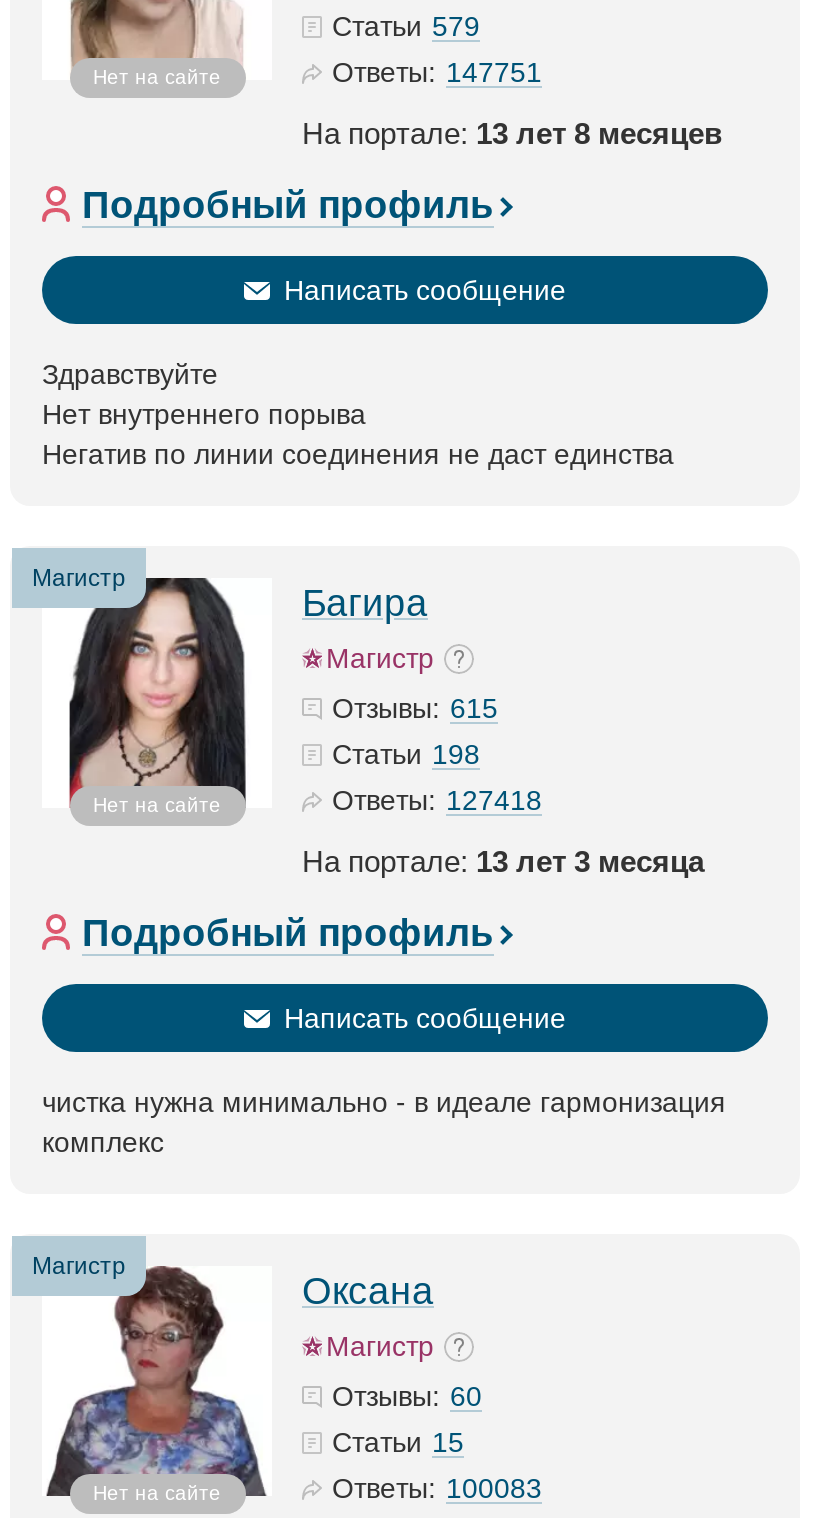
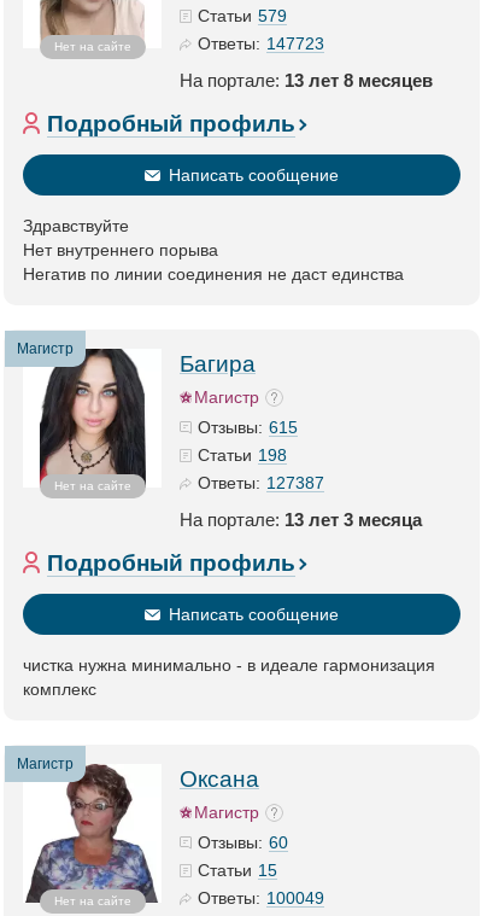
[332,55,542,88] Ответы: 147751 -> [198,33,324,53] Ответы: 147723
[332,783,542,816] Ответы: 127418 -> [198,472,324,492] Ответы: 127387
[332,1471,542,1504] Ответы: 100083 -> [198,888,324,908] Ответы: 100049

